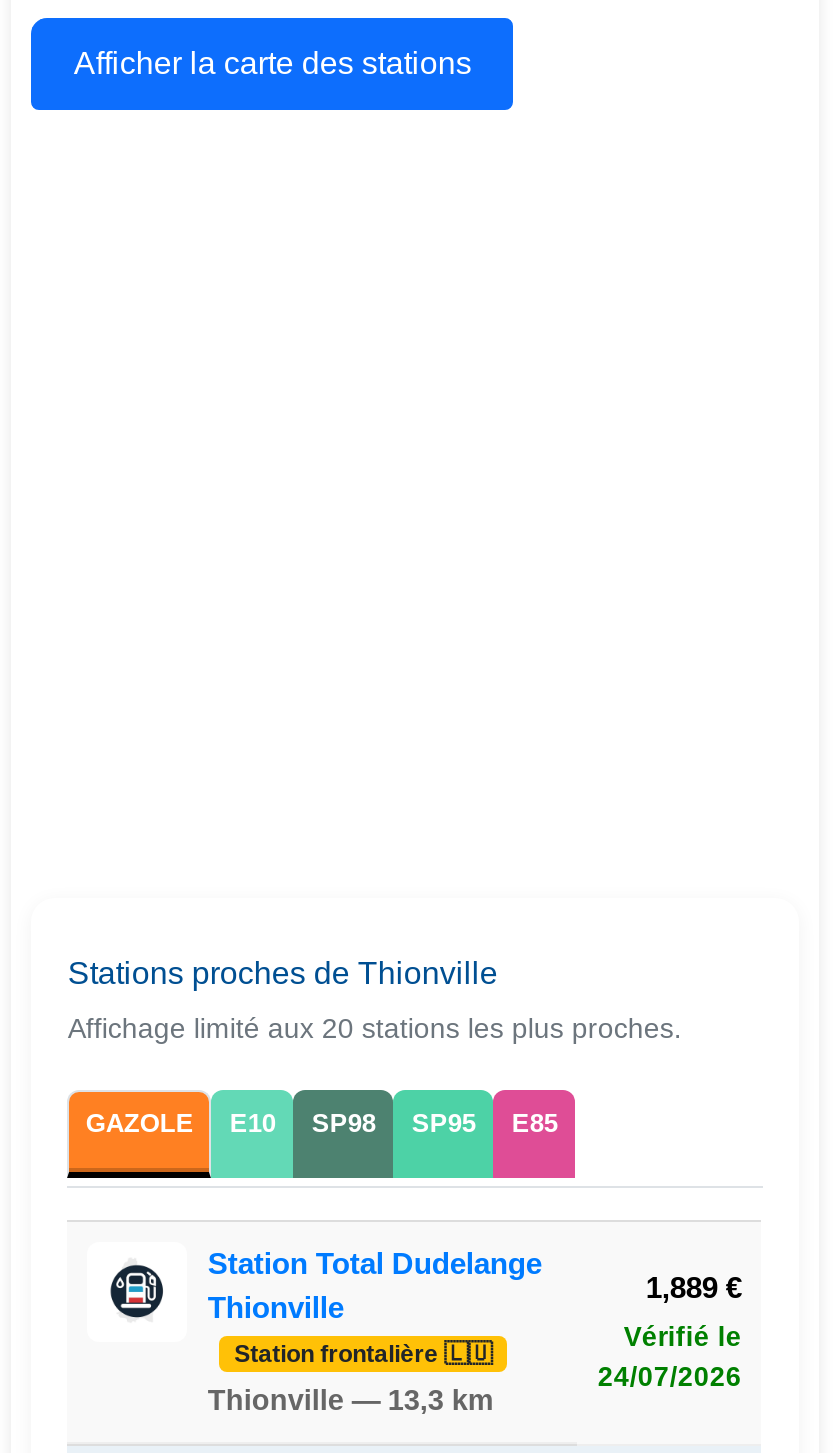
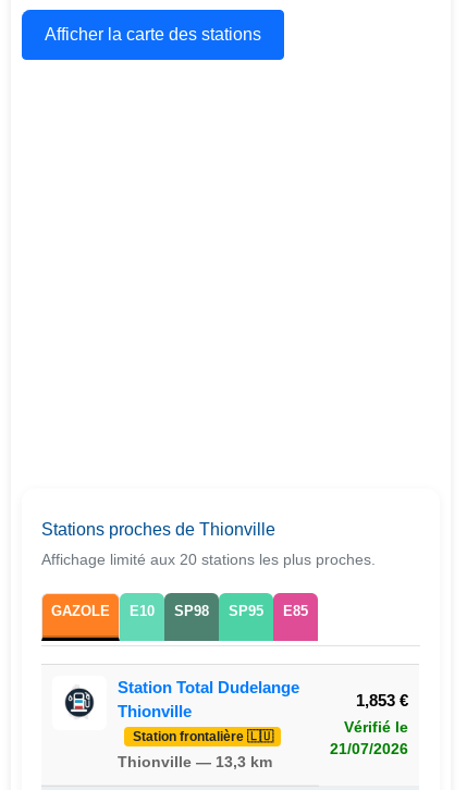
[646,1270,742,1304] 1,889 € -> [356,691,409,709] 1,853 €
[598,1362,742,1392] 24/07/2026 -> [330,741,409,757] 21/07/2026

